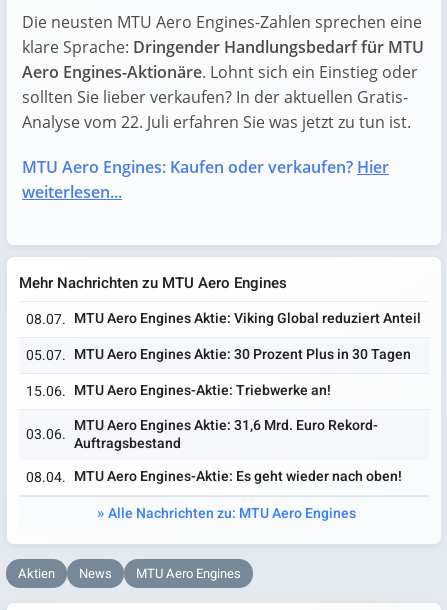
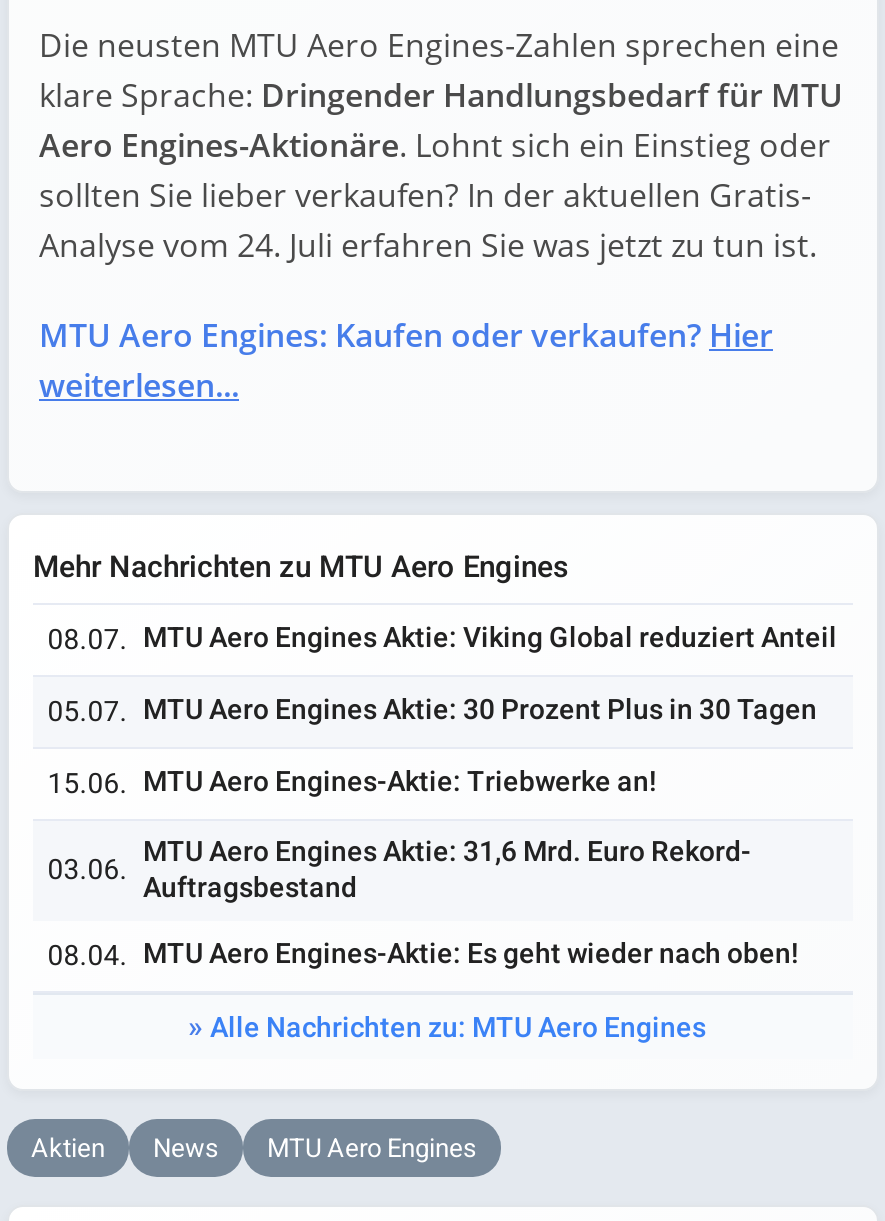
[22,111,411,133] Analyse vom 22. Juli erfahren Sie was jetzt zu tun ist. -> [39,223,817,267] Analyse vom 24. Juli erfahren Sie was jetzt zu tun ist.

